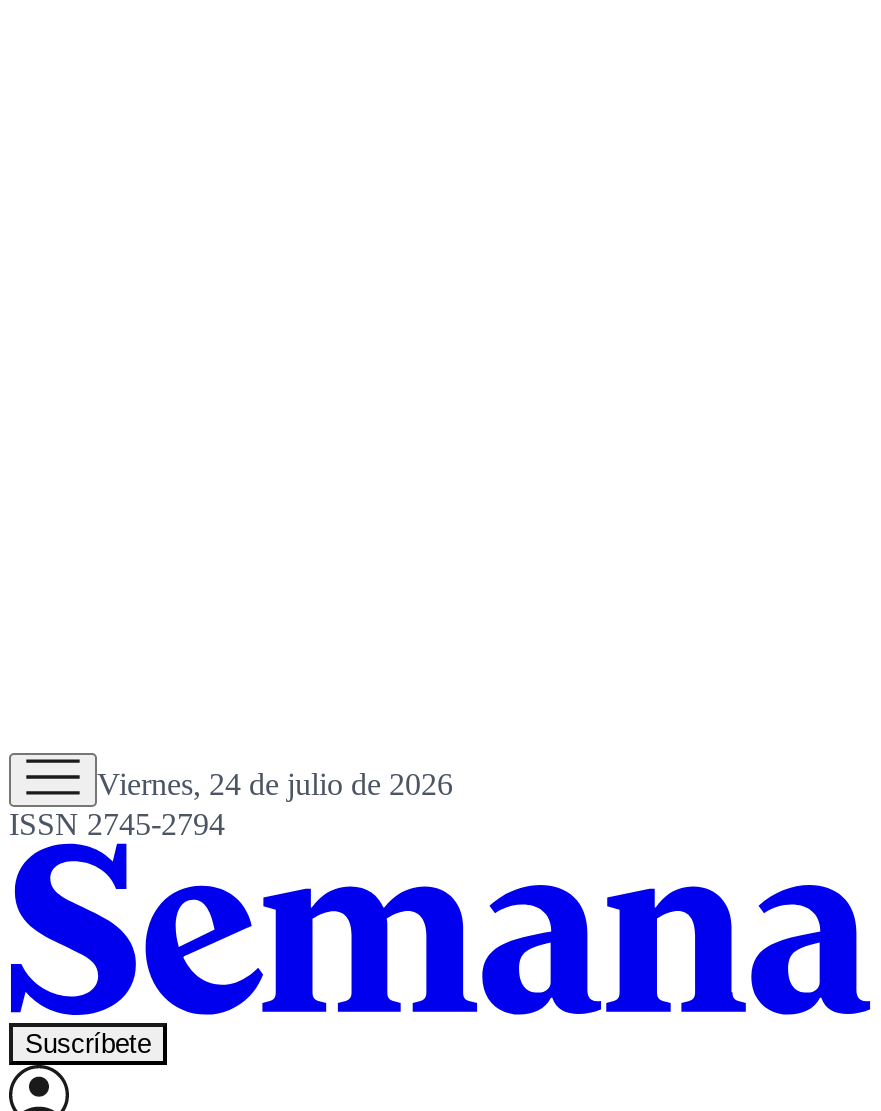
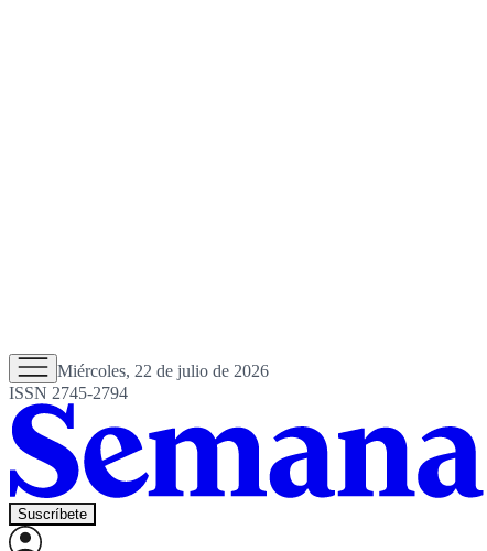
[97,767,453,801] Viernes, 24 de julio de 2026 -> [57,361,269,380] Miércoles, 22 de julio de 2026

